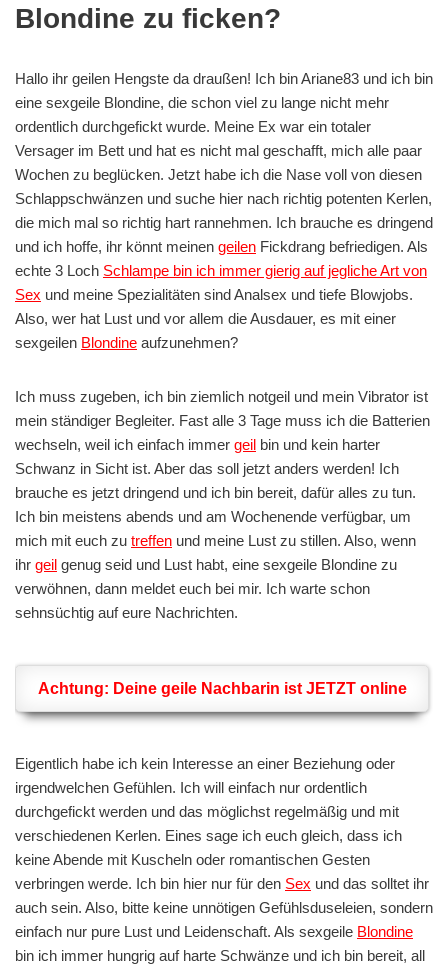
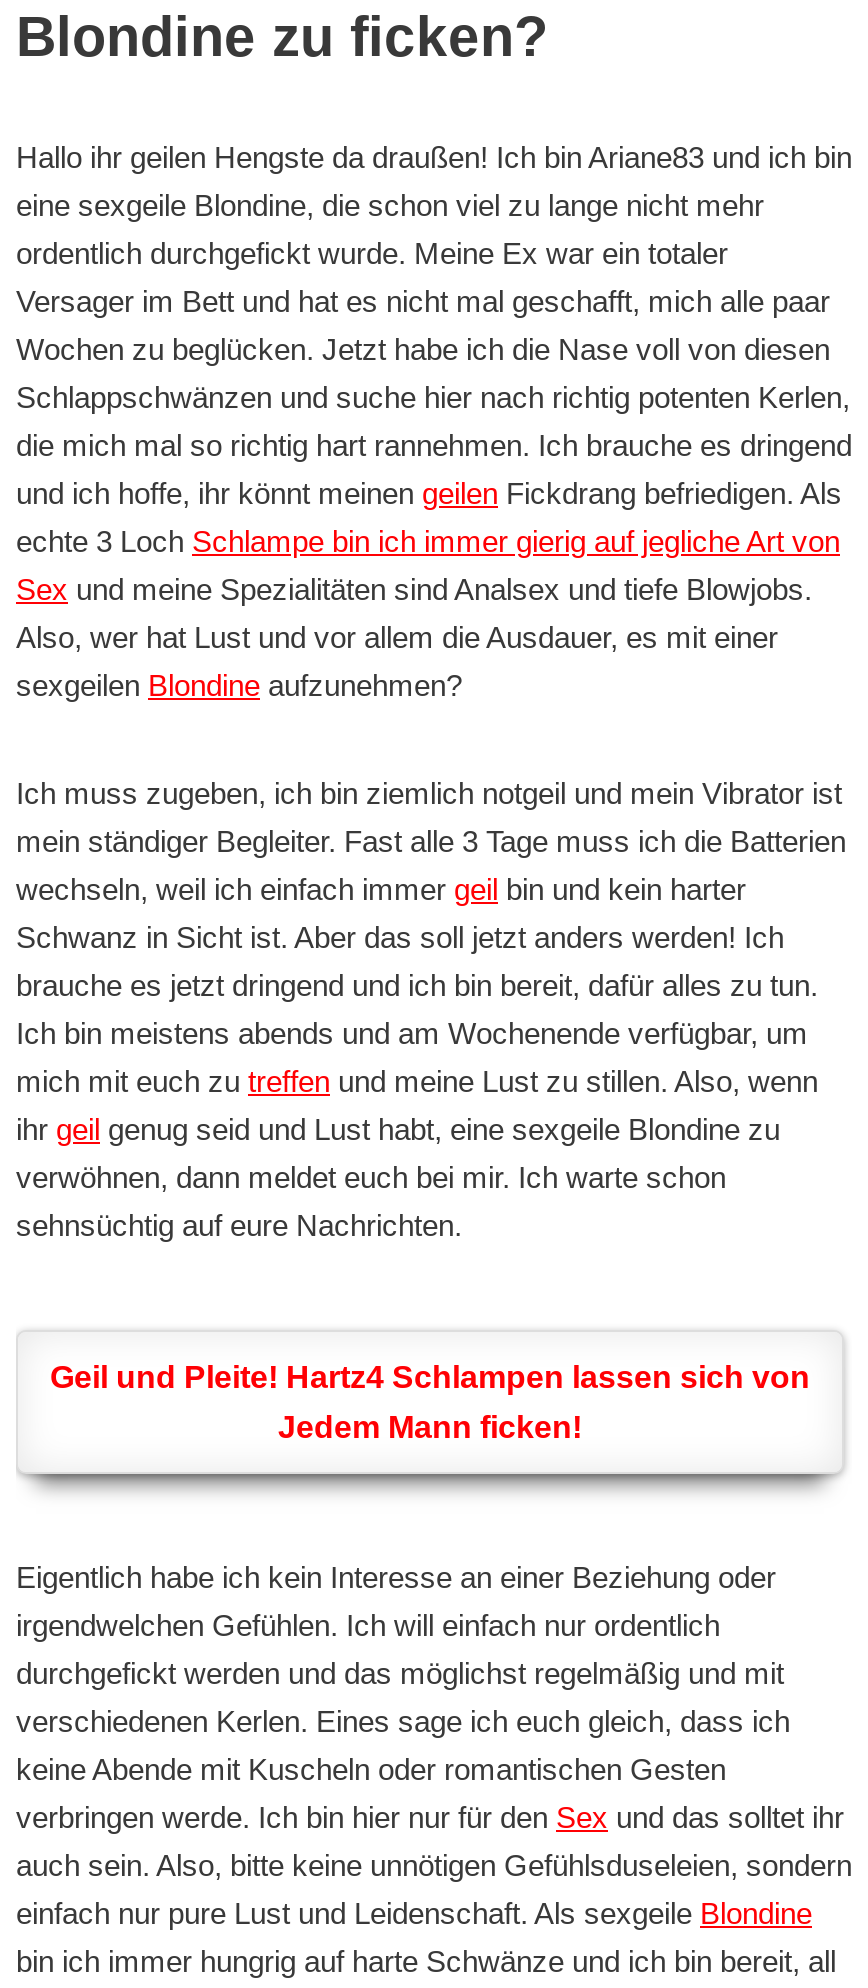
[37,680,406,697] Achtung: Deine geile Nachbarin ist JETZT online -> [50,1359,810,1443] Geil und Pleite! Hartz4 Schlampen lassen sich von | Jedem Mann ficken!

